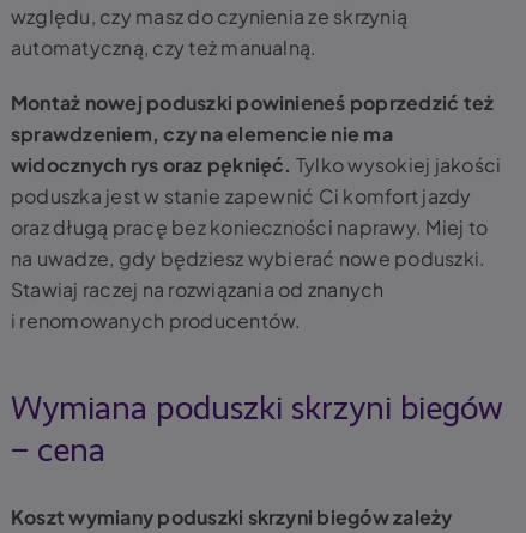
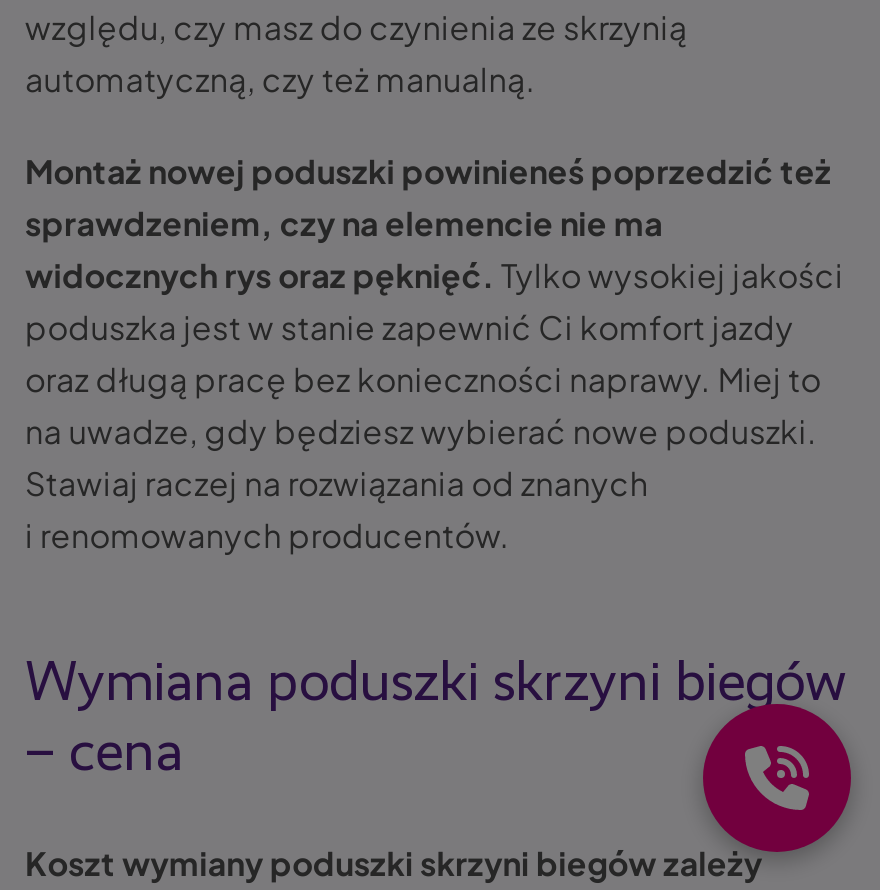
none -> [699,716,855,862] [image]

